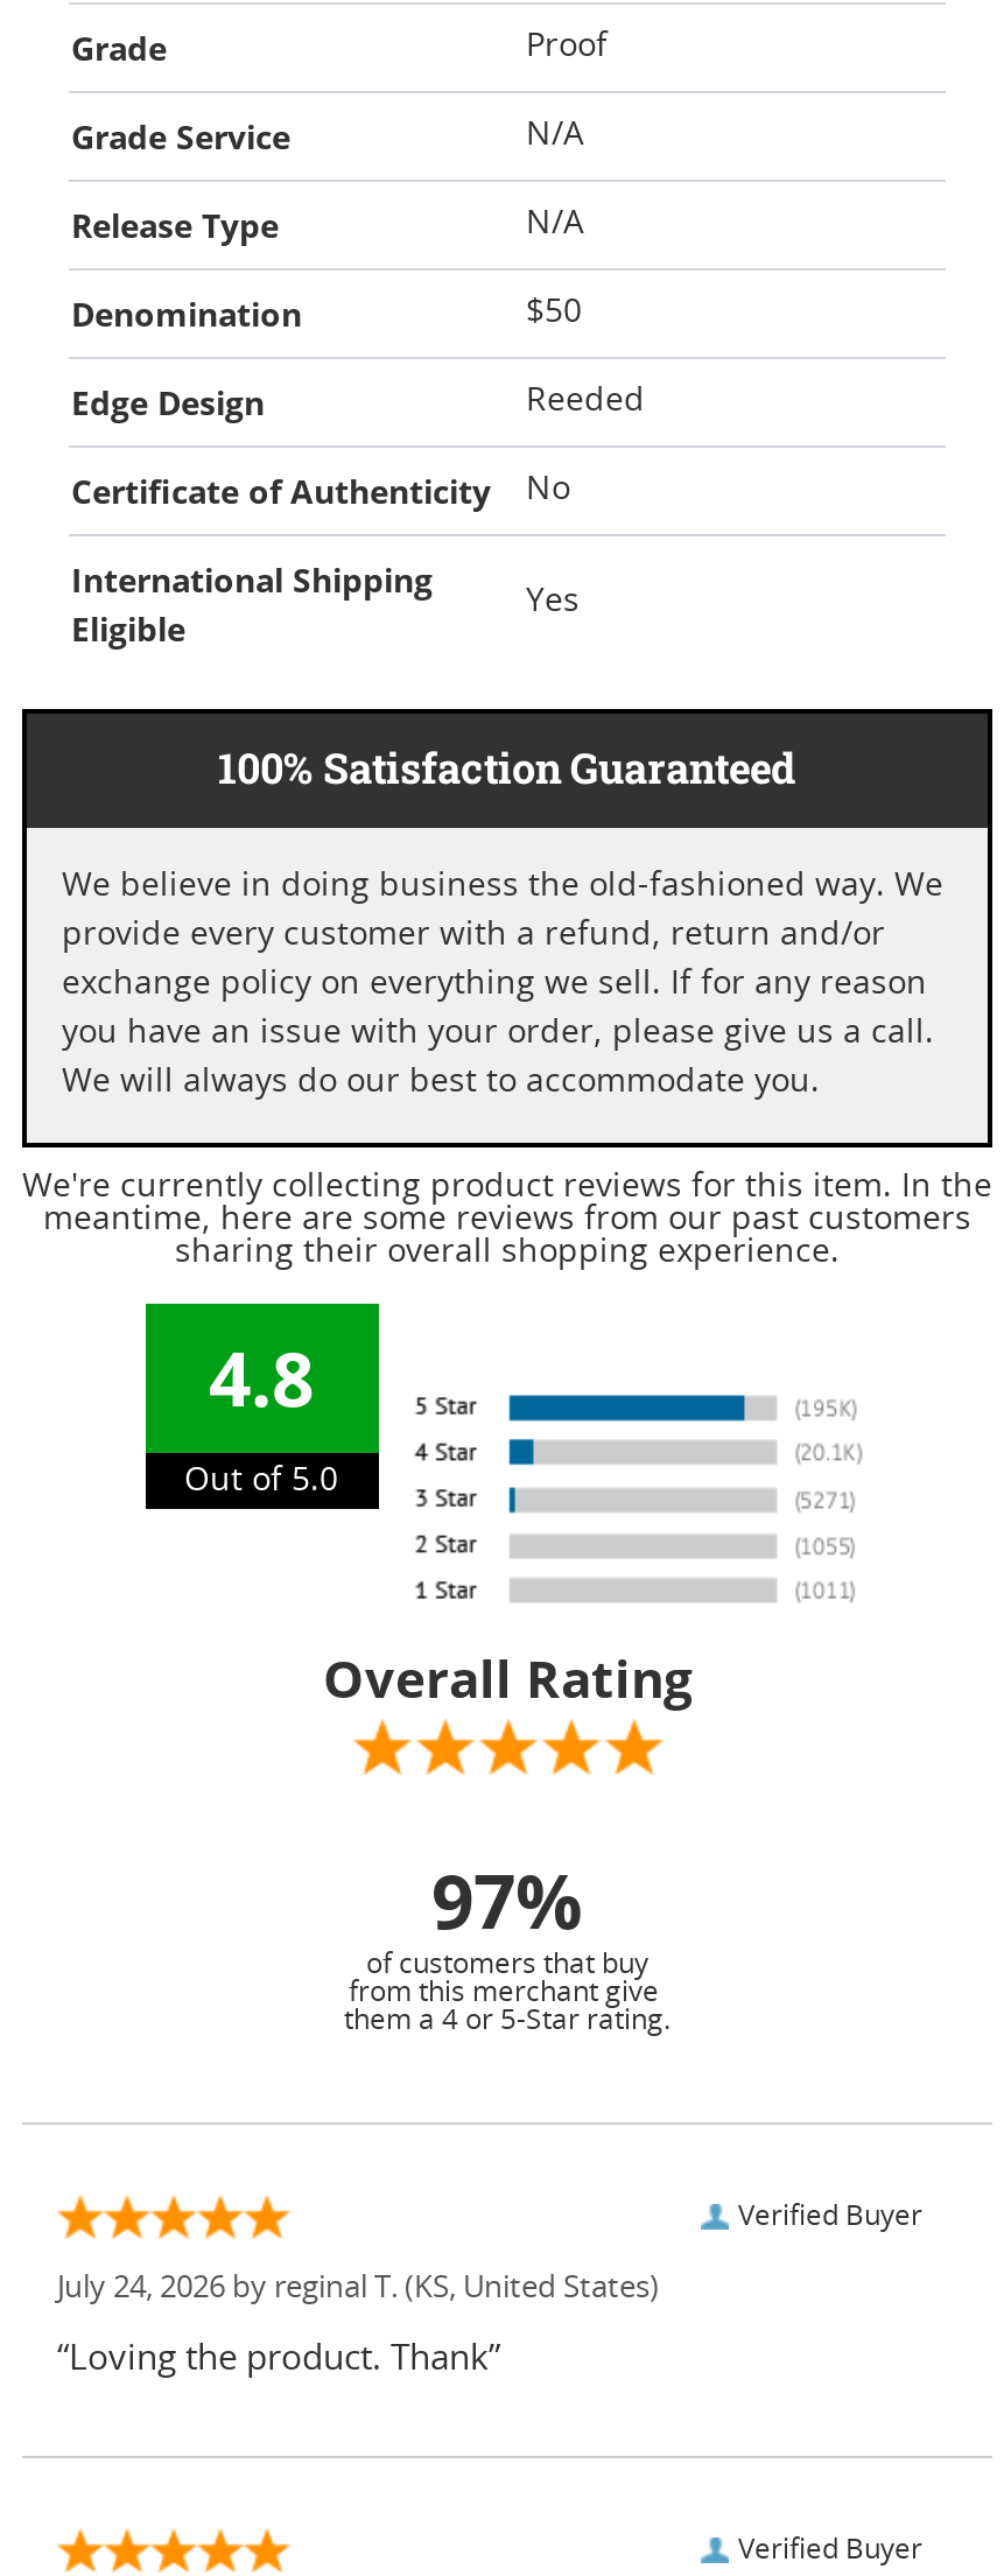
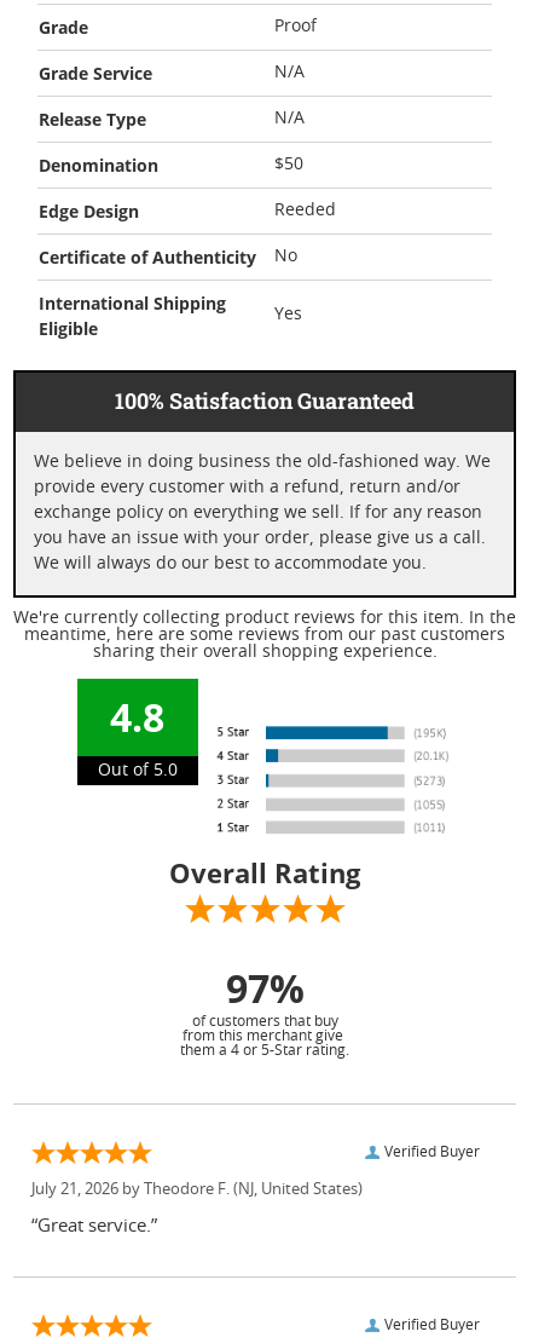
[57,2274,659,2304] July 24, 2026 by reginal T. (KS, United States) -> [31,1182,363,1198] July 21, 2026 by Theodore F. (NJ, United States)
[57,2341,500,2376] “Loving the product. Thank” -> [31,1217,157,1235] “Great service.”

